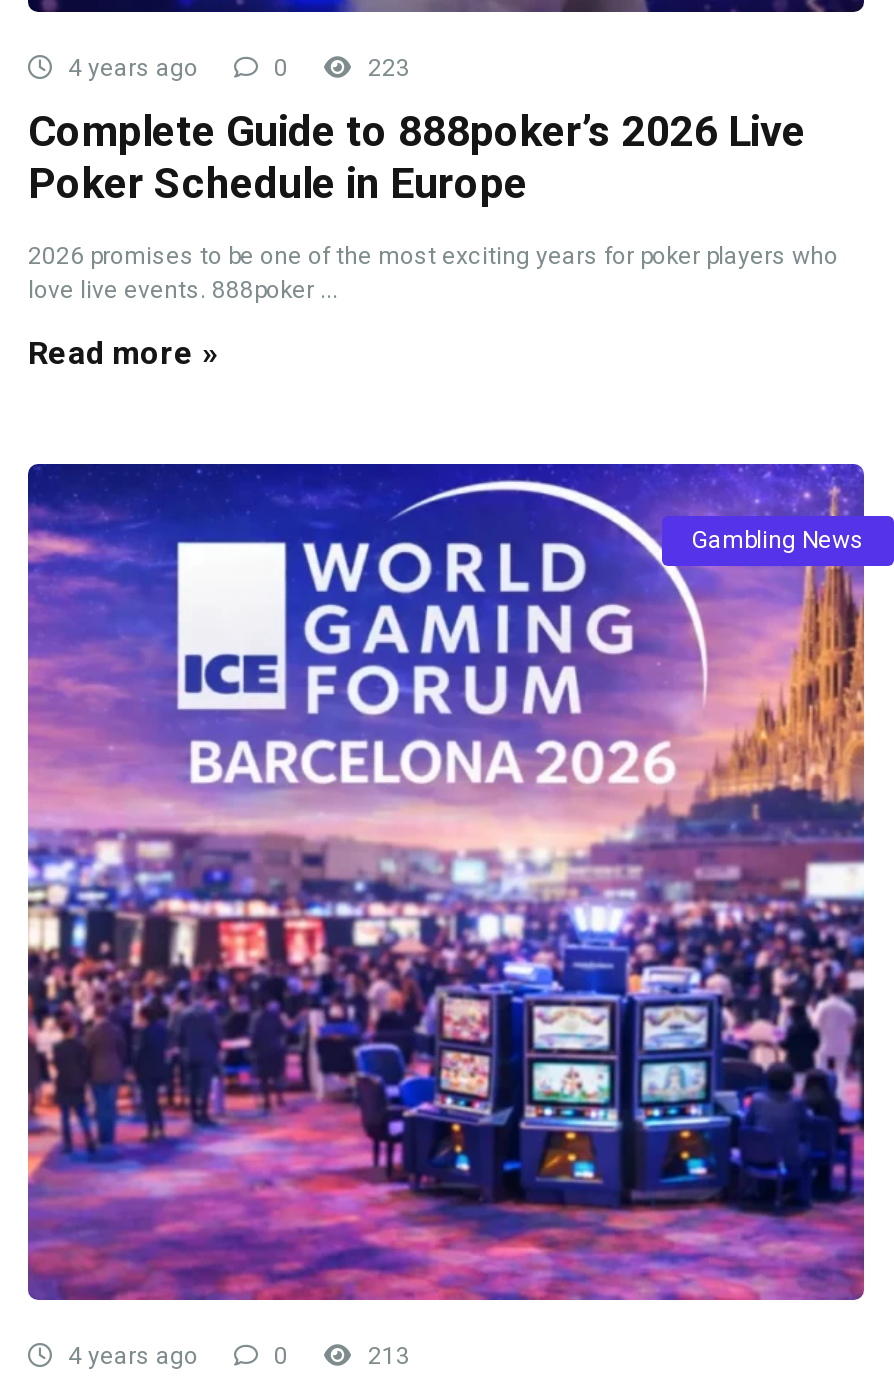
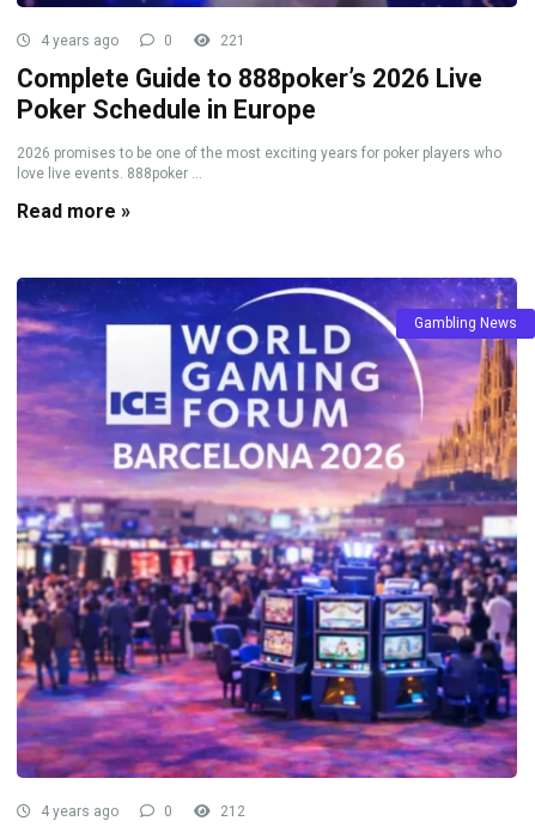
[362,54,410,82] 223 -> [217,32,245,49] 221
[362,1342,410,1370] 213 -> [217,803,245,820] 212

